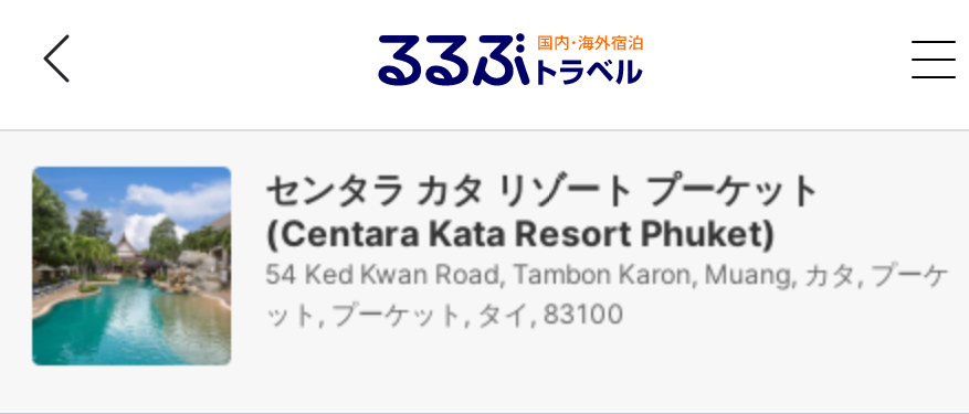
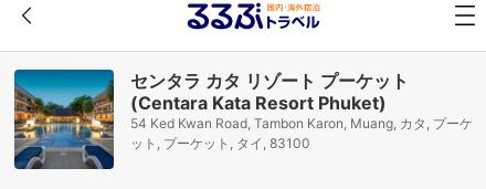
[30,167,233,368] [image] -> [13,70,115,170] [image]

